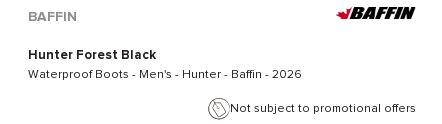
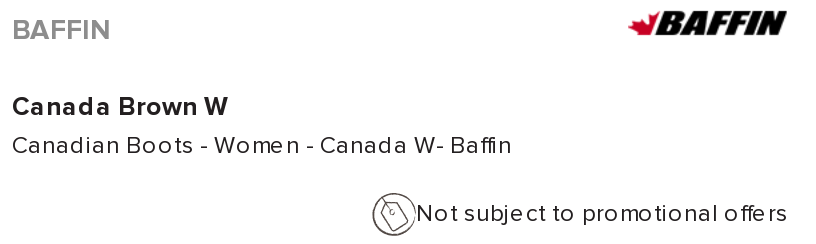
[28,49,156,62] Hunter Forest Black -> [12,95,228,121] Canada Brown W
[28,69,302,81] Waterproof Boots - Men's - Hunter - Baffin - 2026 -> [12,135,512,159] Canadian Boots - Women - Canada W- Baffin

